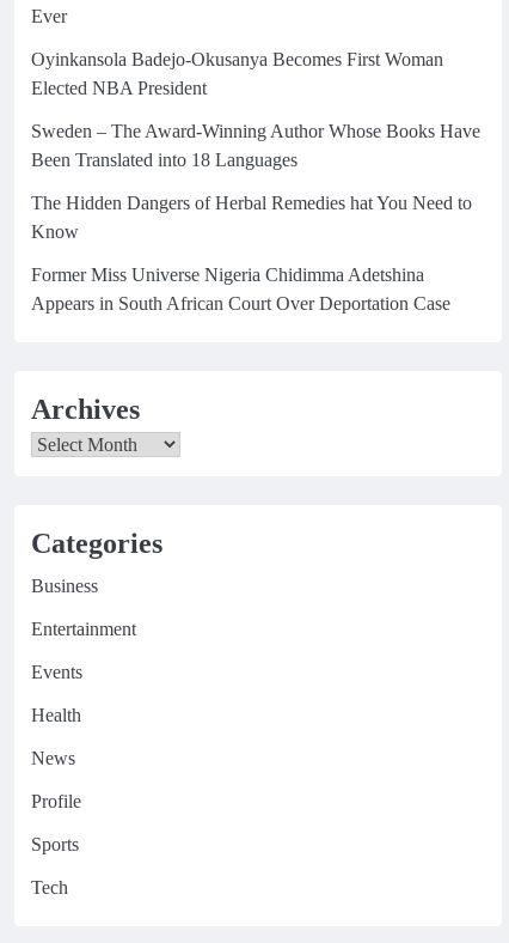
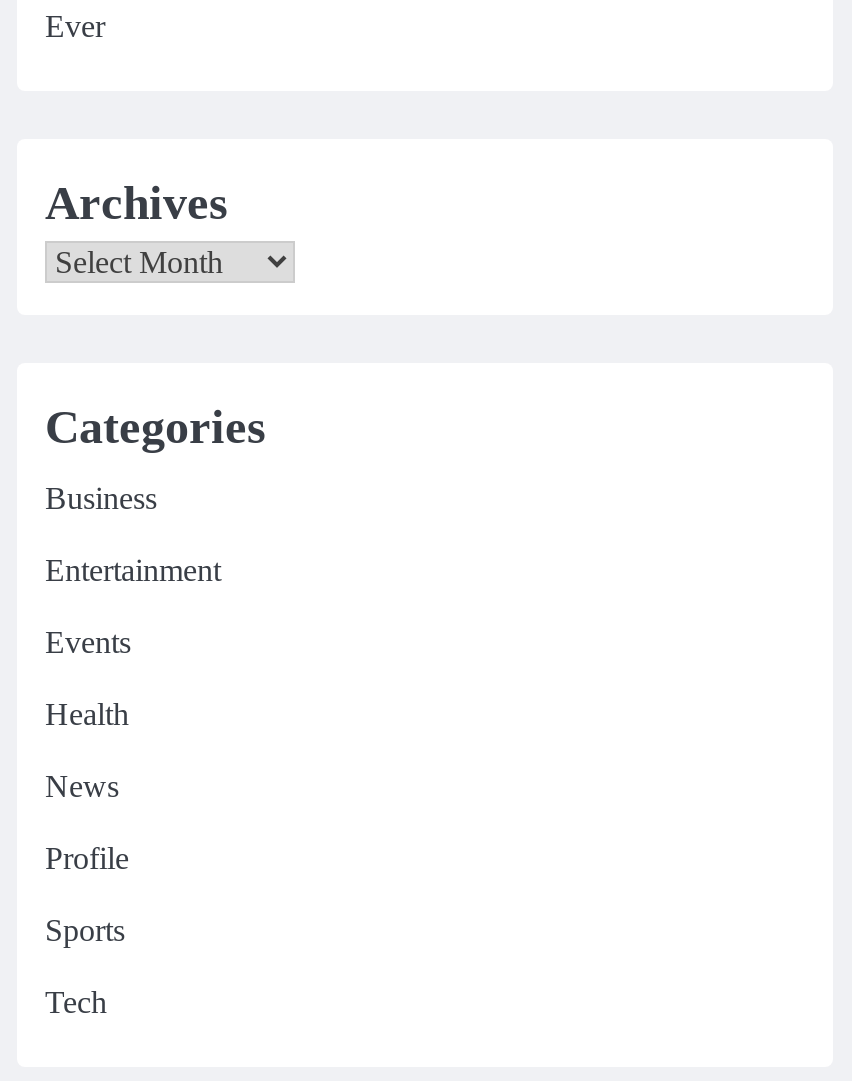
[31,49,480,314] Oyinkansola Badejo-Okusanya Becomes First Woman | Elected NBA President | Sweden – The Award-Winning Author Whose Books Have | Been Translated into 18 Languages | The Hidden Dangers of Herbal Remedies hat You Need to | Know | Former Miss Universe Nigeria Chidimma Adetshina | Appears in South African Court Over Deportation Case -> none

